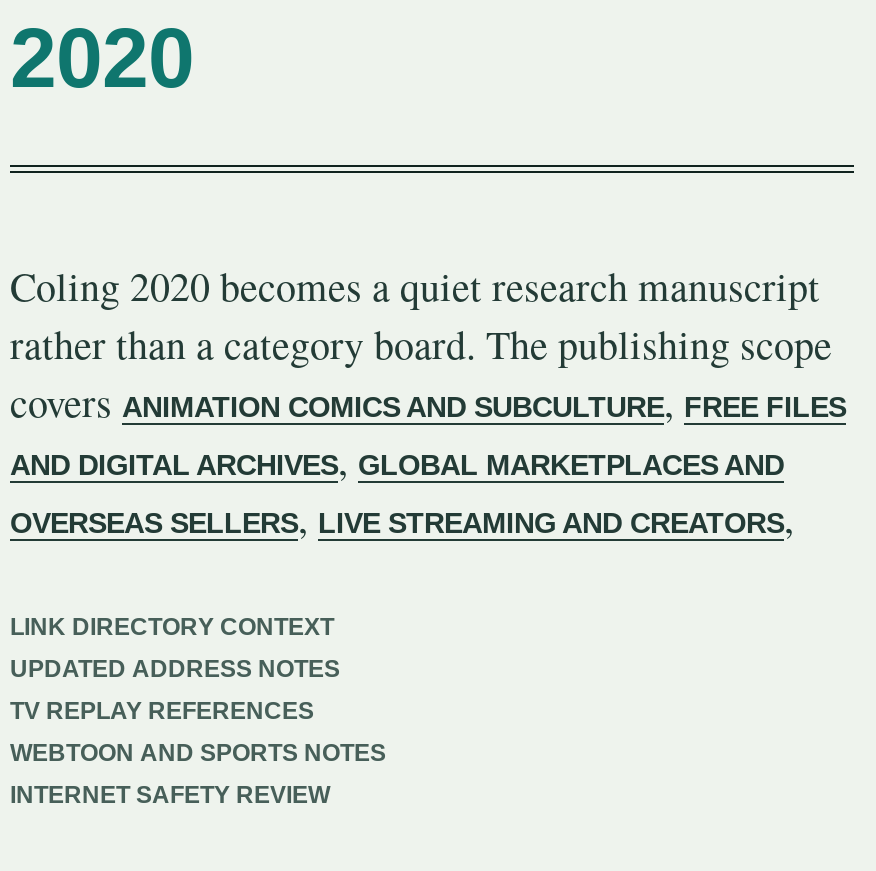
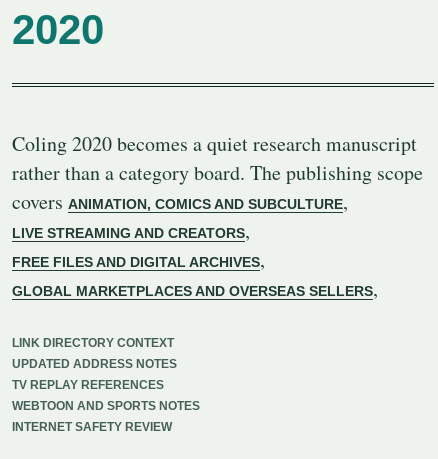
[10,375,846,545] covers ANIMATION COMICS AND SUBCULTURE, FREE FILES | AND DIGITAL ARCHIVES, GLOBAL MARKETPLACES AND | OVERSEAS SELLERS, LIVE STREAMING AND CREATORS, -> [12,188,378,302] covers ANIMATION, COMICS AND SUBCULTURE, | LIVE STREAMING AND CREATORS, | FREE FILES AND DIGITAL ARCHIVES, | GLOBAL MARKETPLACES AND OVERSEAS SELLERS,

